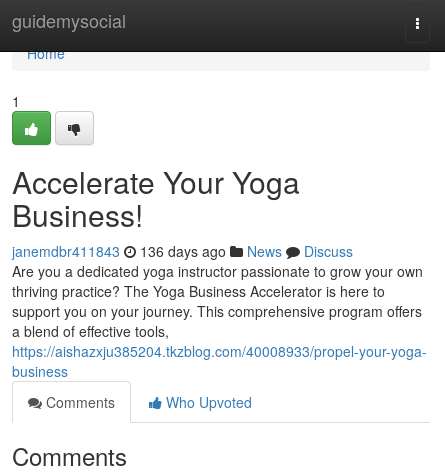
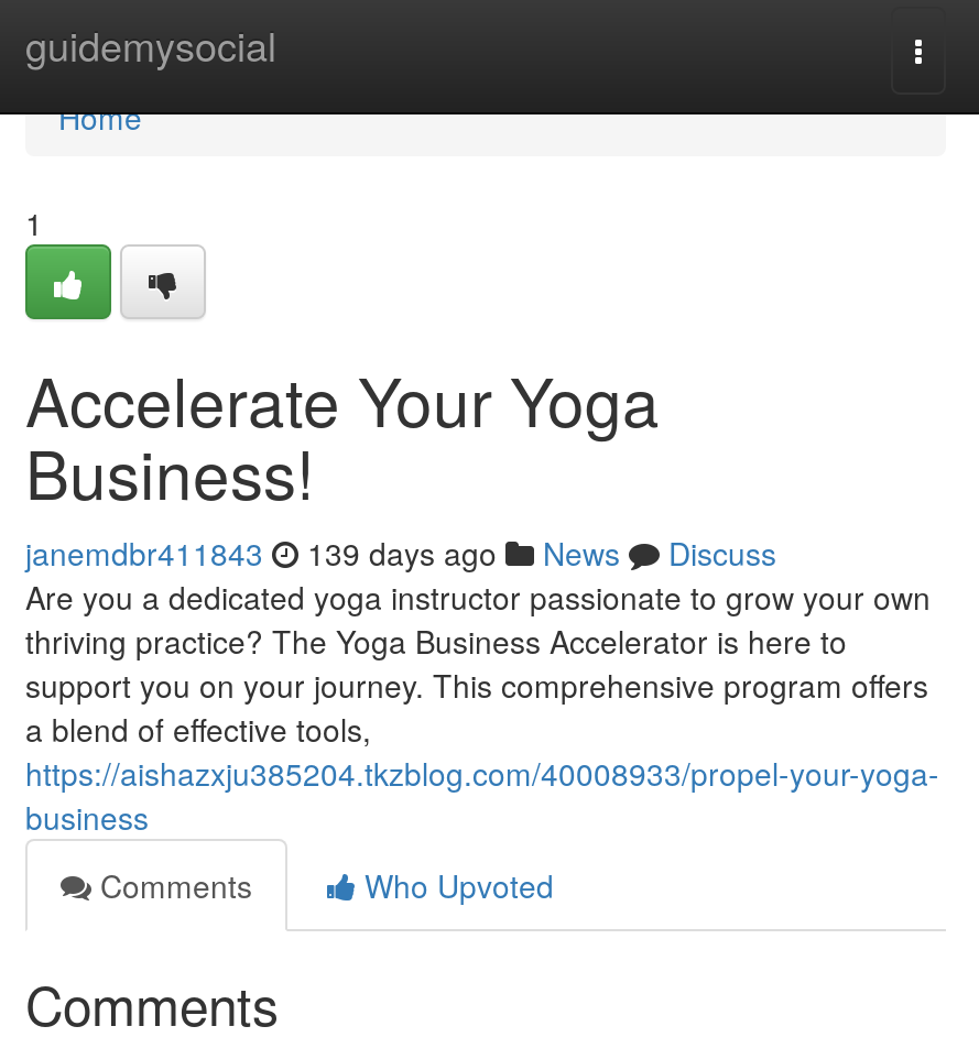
[12,241,353,261] janemdbr411843 136 days ago News Discuss -> [25,531,776,575] janemdbr411843 139 days ago News Discuss

